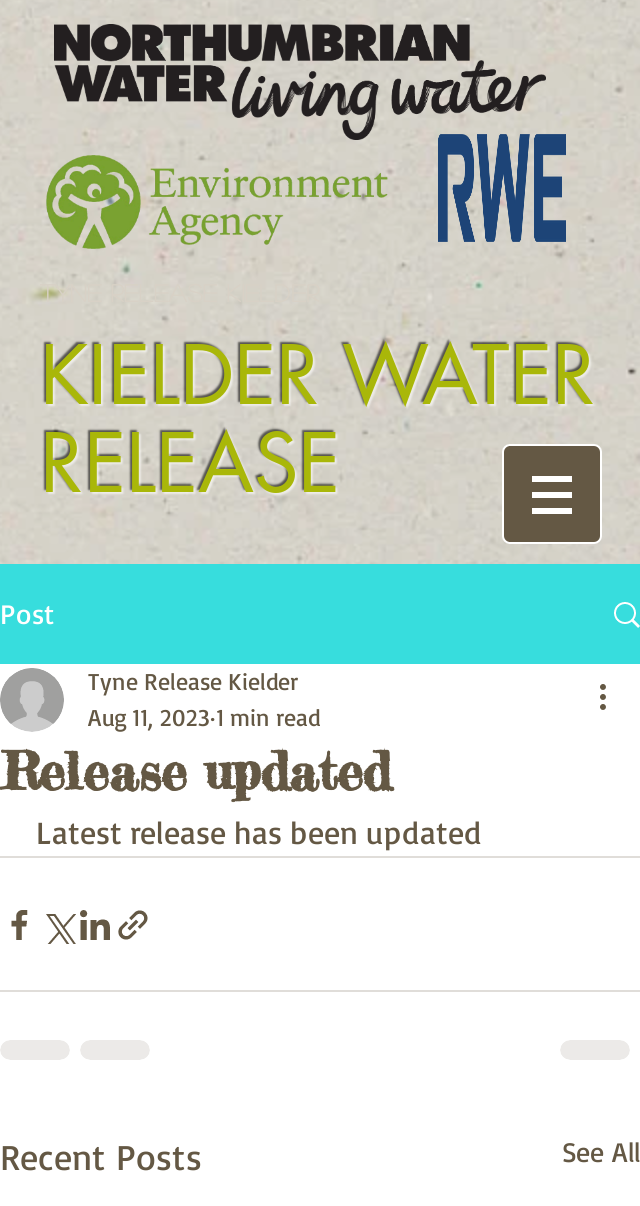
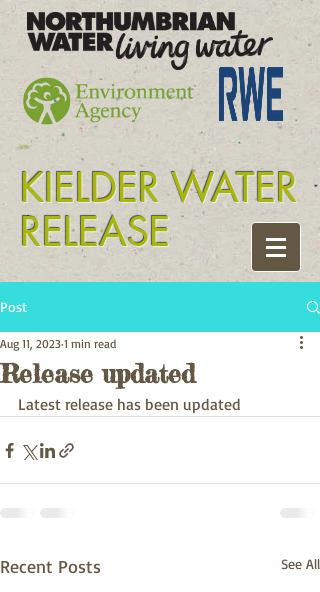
[88,666,298,696] Tyne Release Kielder -> none

